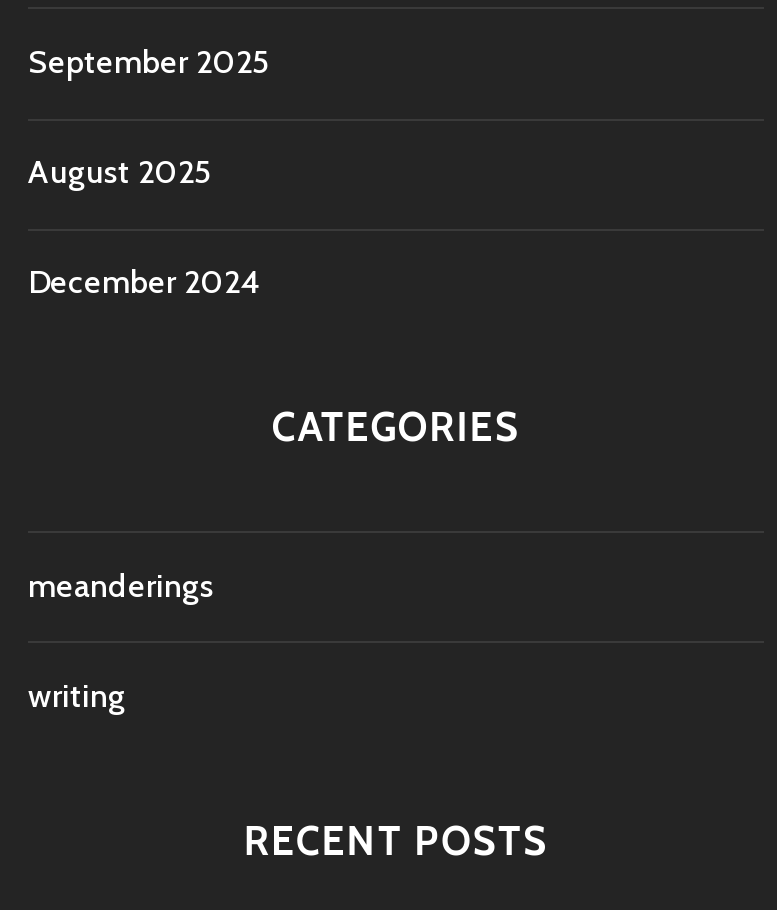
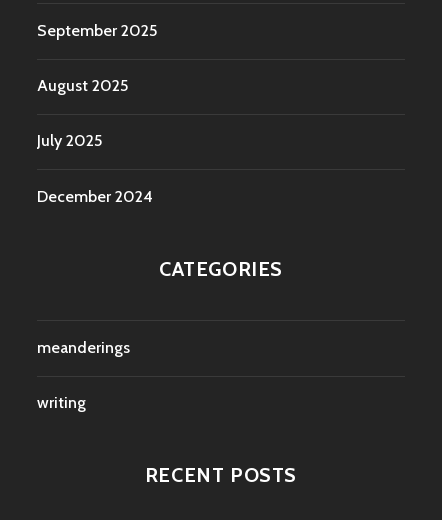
none -> [37,131,102,150] July 2025

